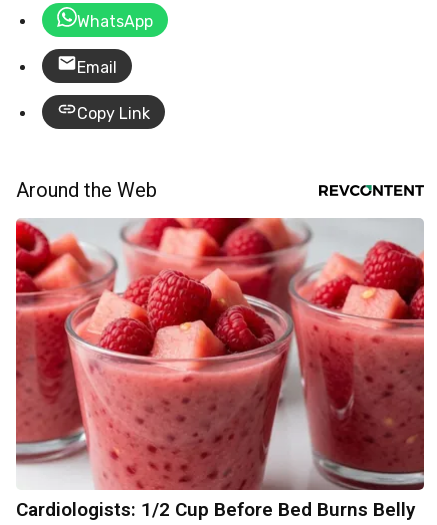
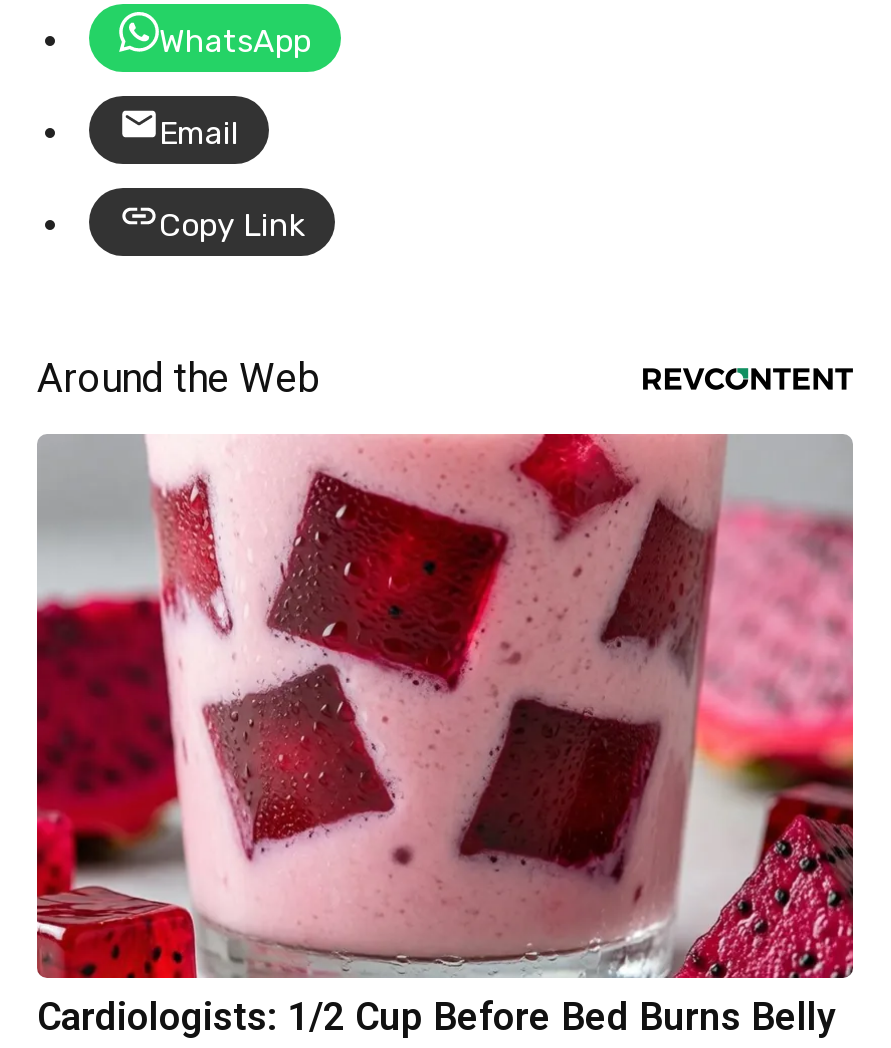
[15,217,425,491] [image] -> [35,432,855,980] [image]

